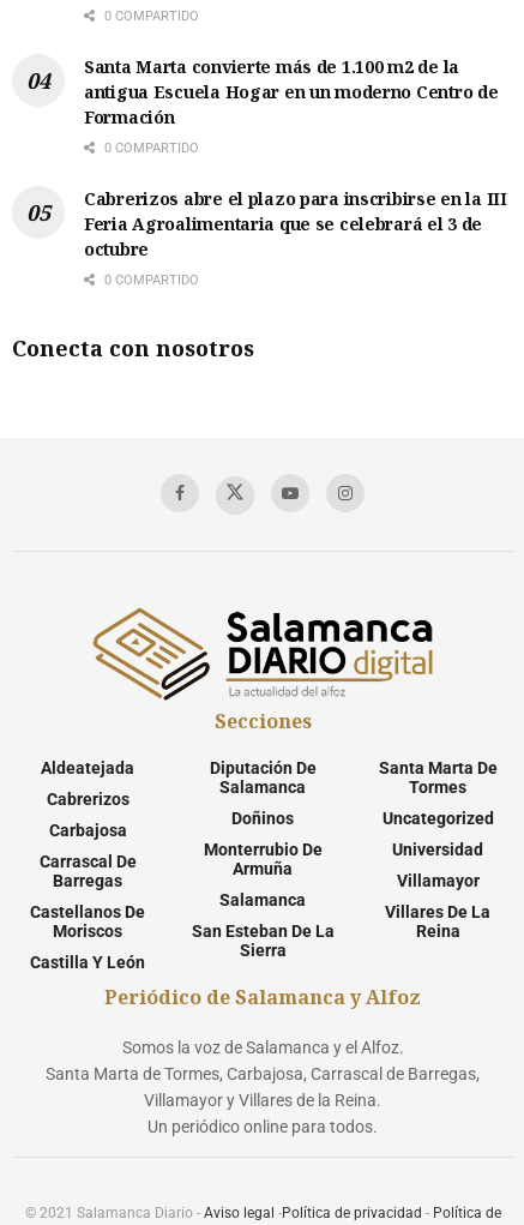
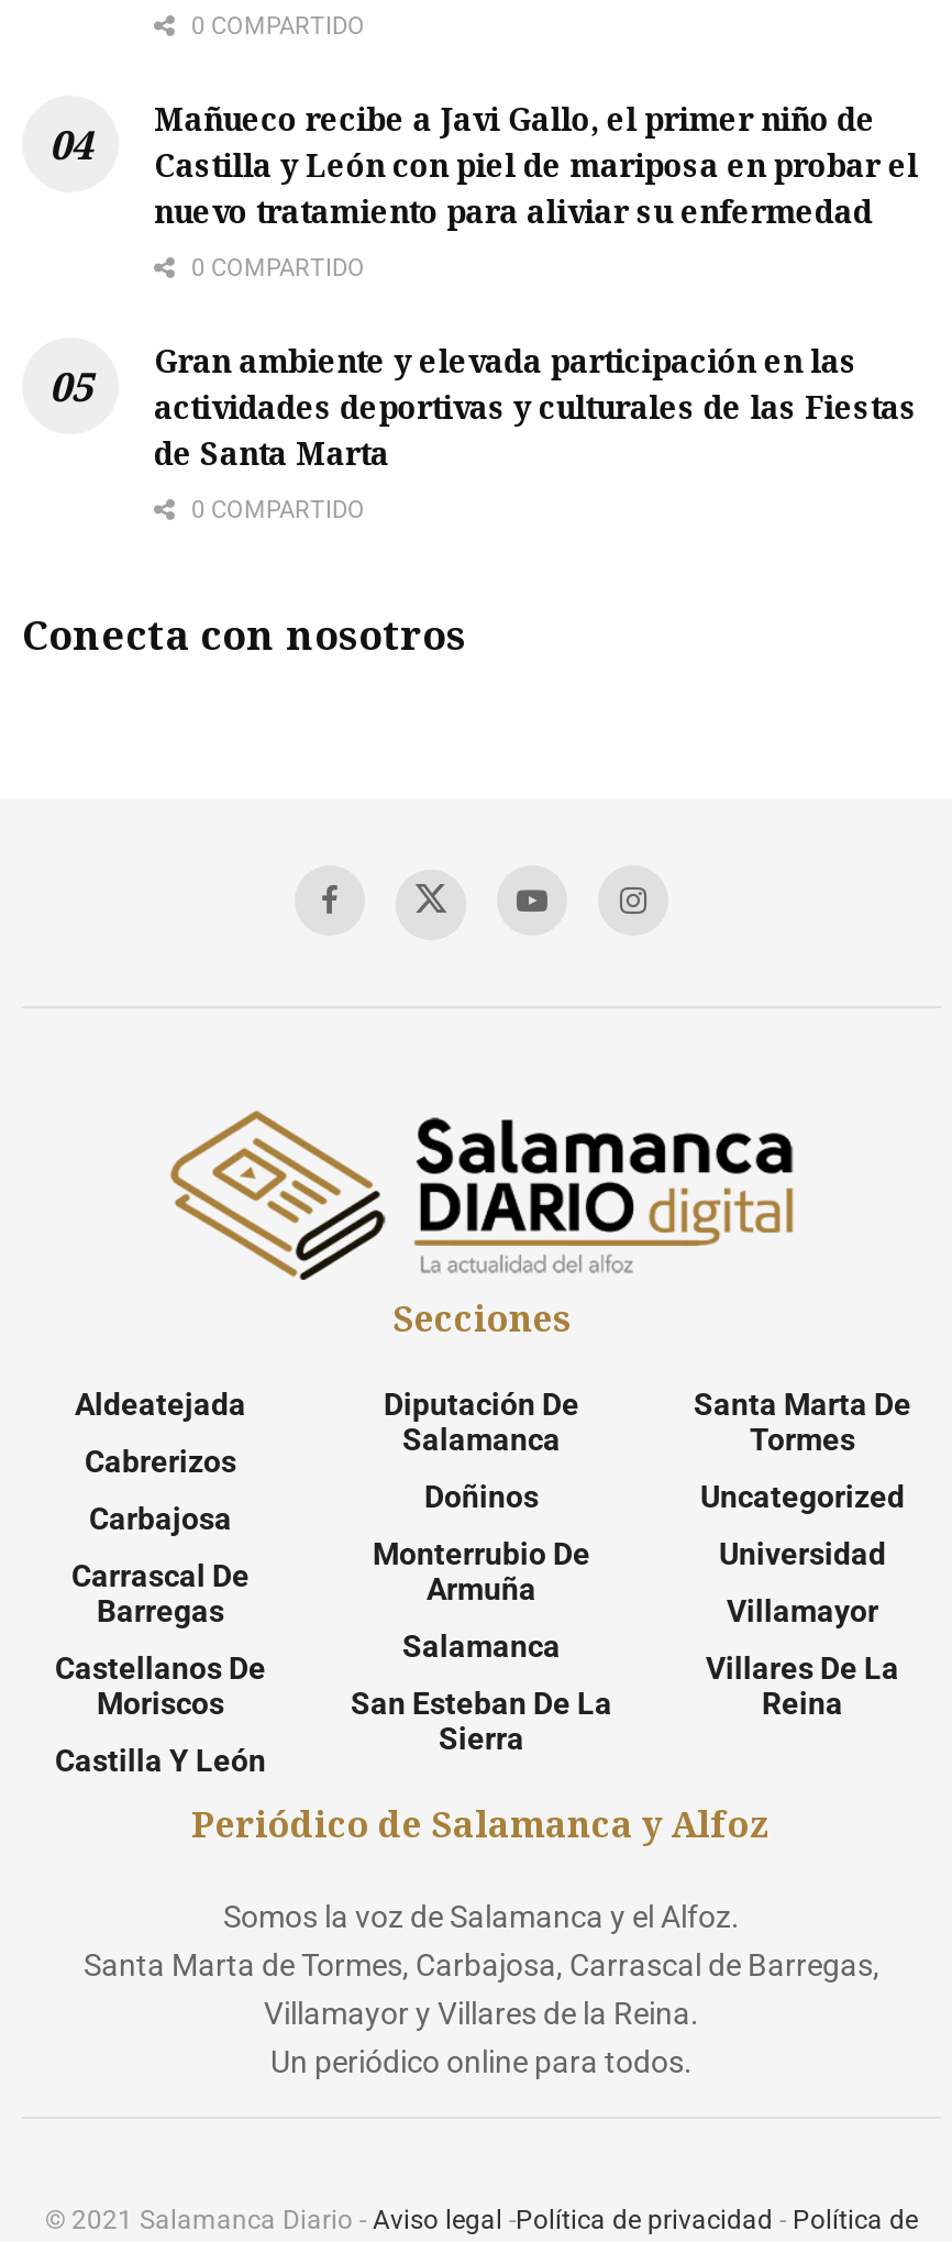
[84,55,498,128] Santa Marta convierte más de 1.100 m2 de la | antigua Escuela Hogar en un moderno Centro de | Formación -> [154,97,917,231] Mañueco recibe a Javi Gallo, el primer niño de | Castilla y León con piel de mariposa en probar el | nuevo tratamiento para aliviar su enfermedad
[84,187,507,260] Cabrerizos abre el plazo para inscribirse en la III | Feria Agroalimentaria que se celebrará el 3 de | octubre -> [154,339,917,473] Gran ambiente y elevada participación en las | actividades deportivas y culturales de las Fiestas | de Santa Marta

